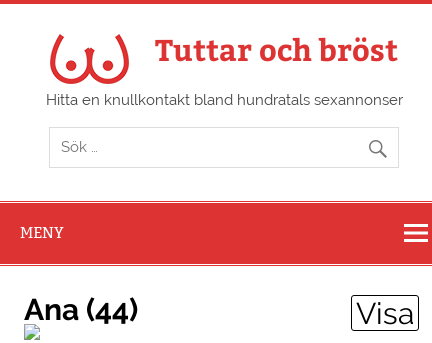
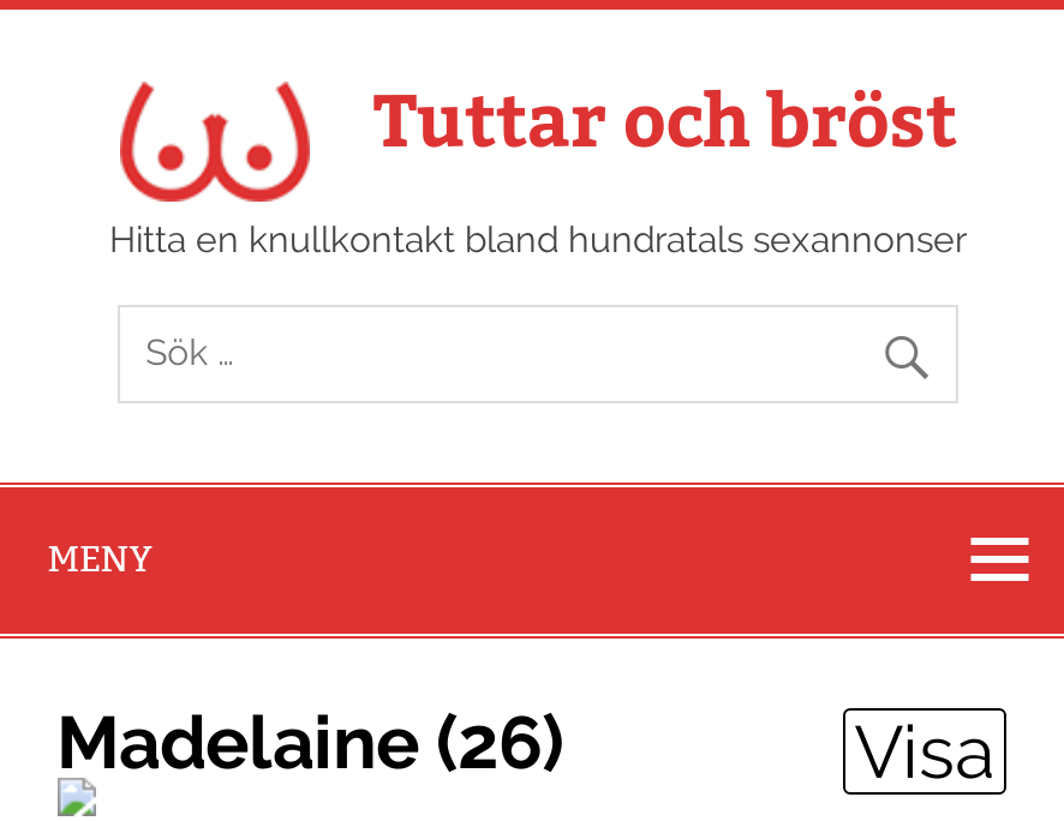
[23,291,137,327] Ana (44) -> [56,698,563,785] Madelaine (26)

